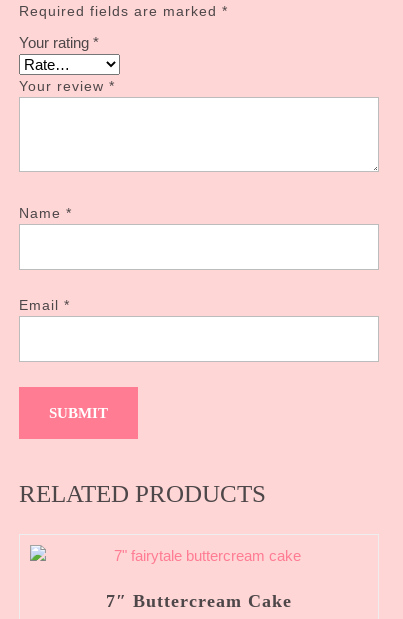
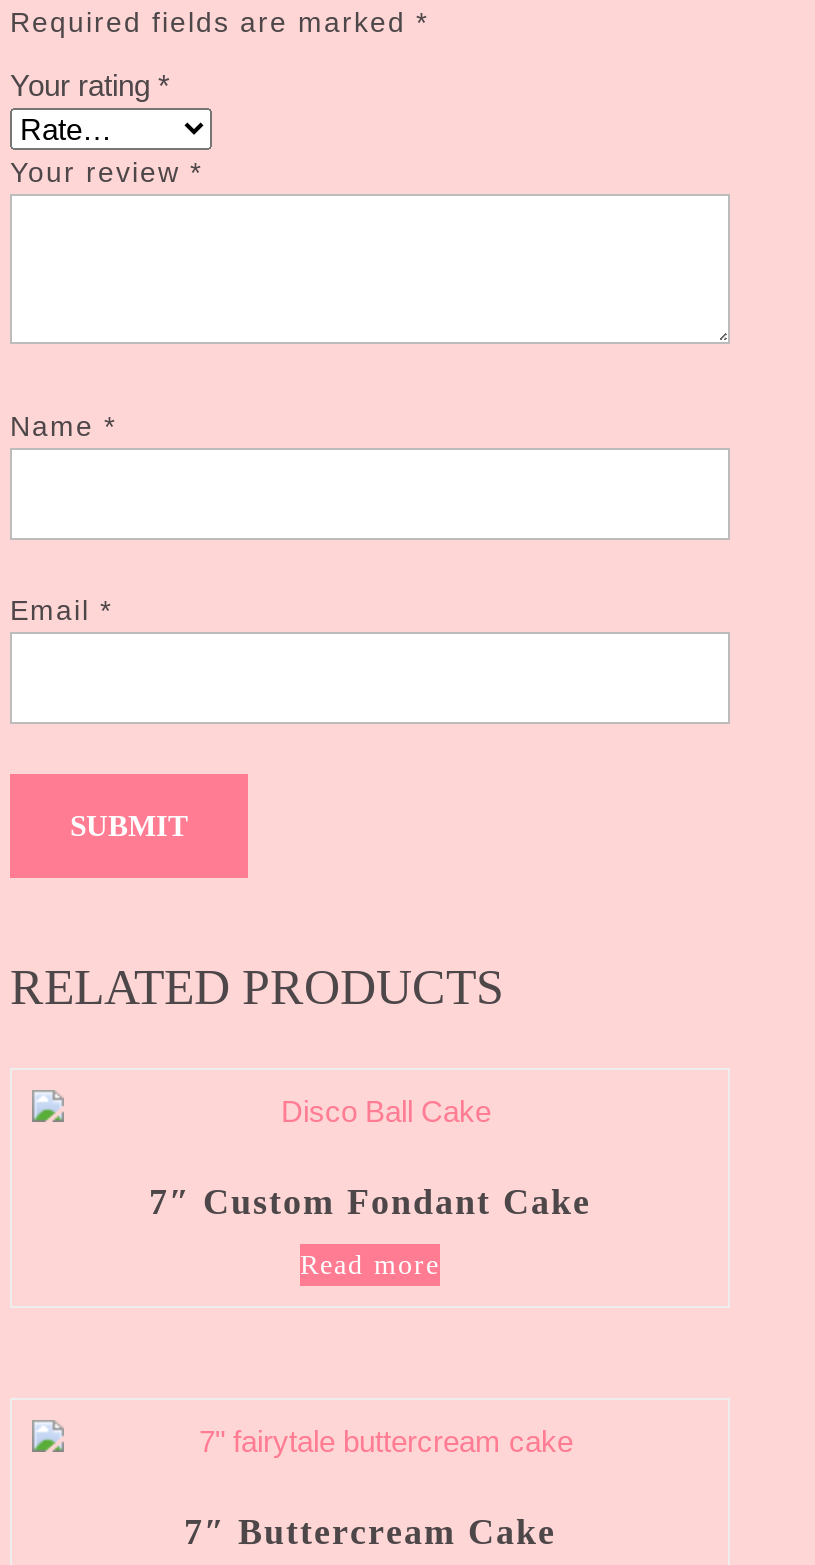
none -> [149,1183,591,1281] 7″ Custom Fondant Cake | Read more

